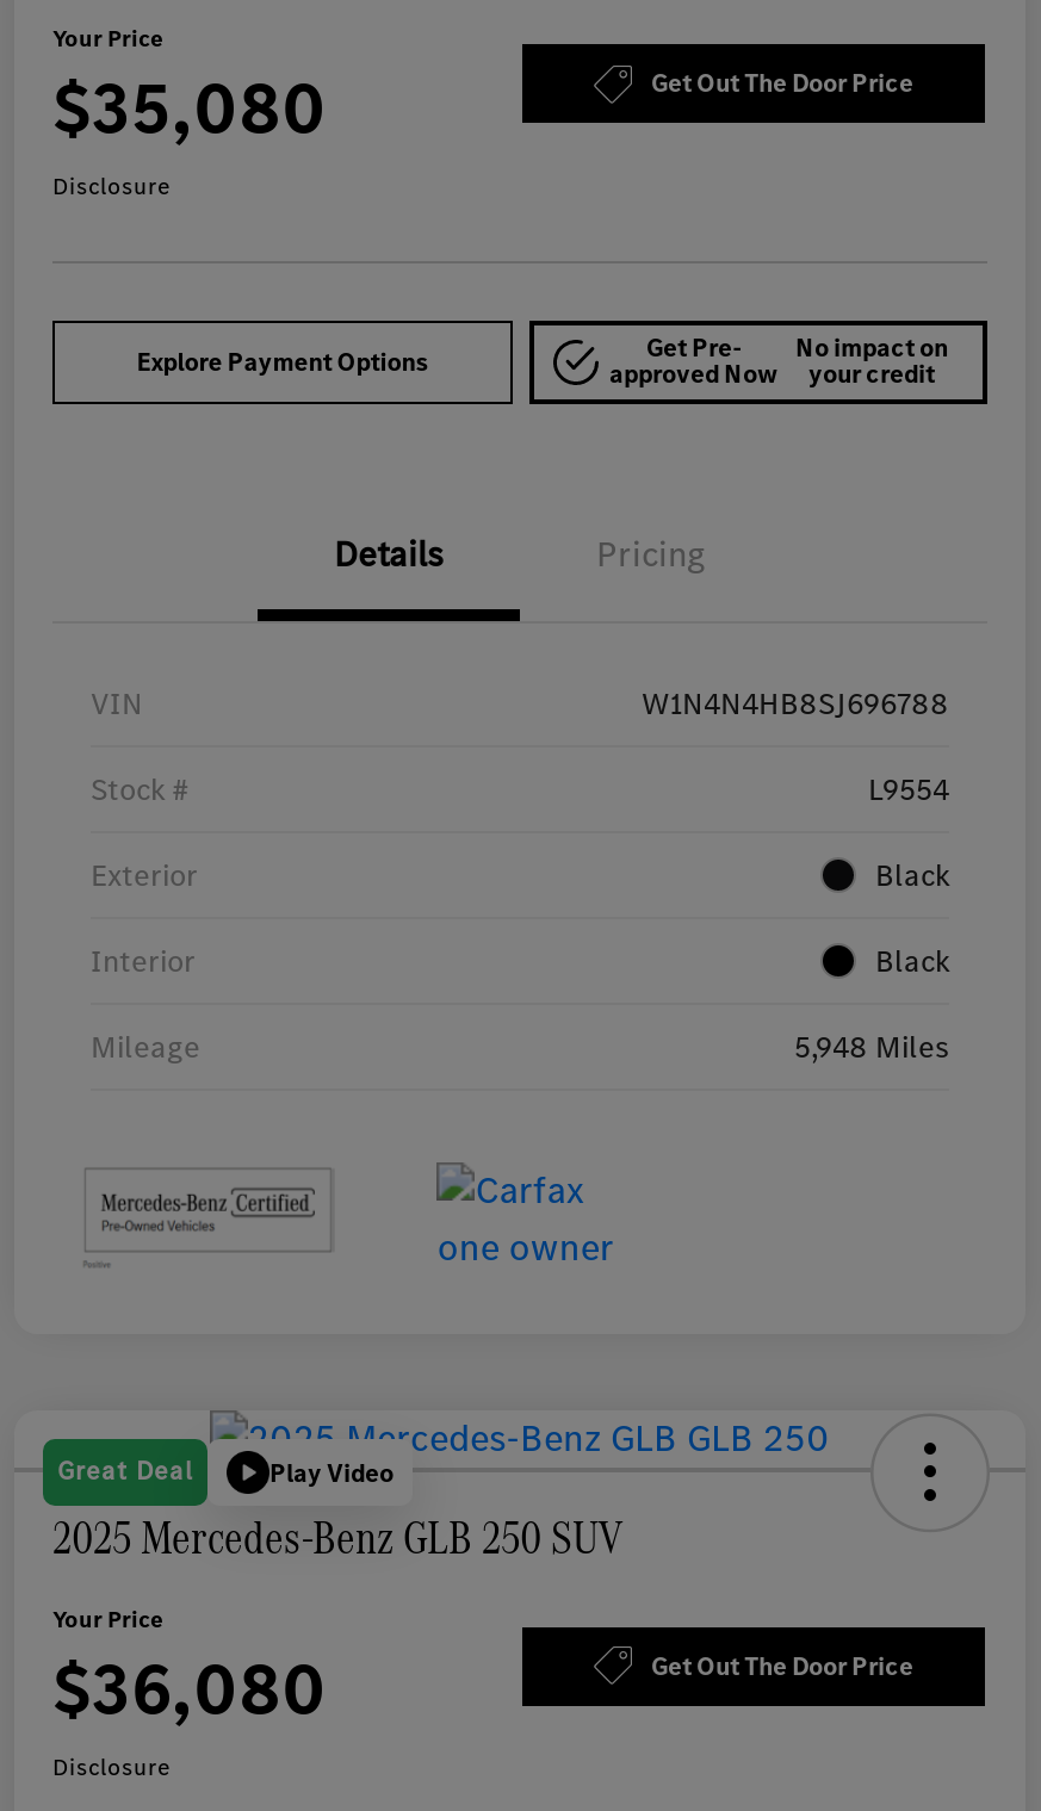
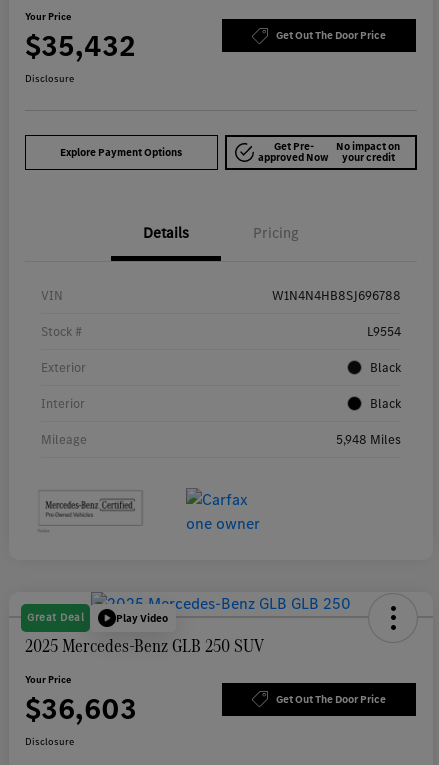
[52,60,327,156] $35,080 -> [25,26,136,66] $35,432
[52,1642,327,1738] $36,080 -> [25,689,137,729] $36,603

